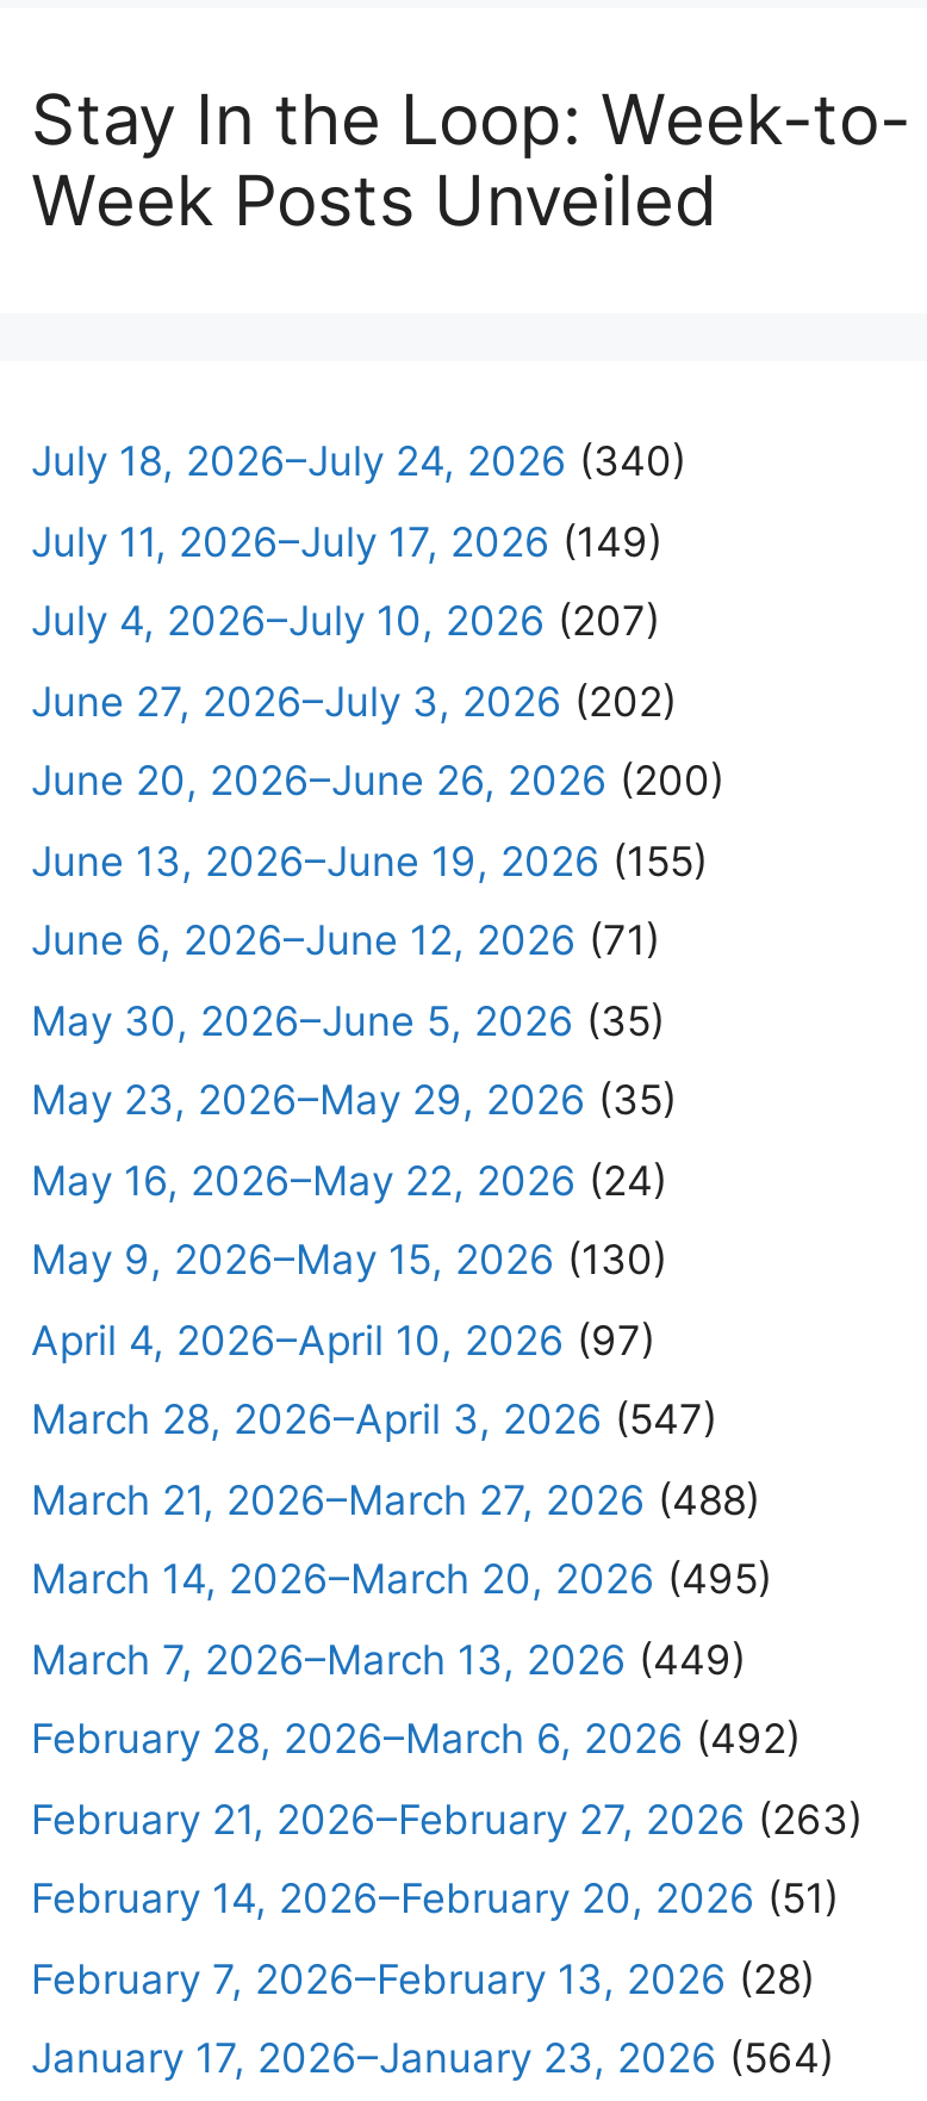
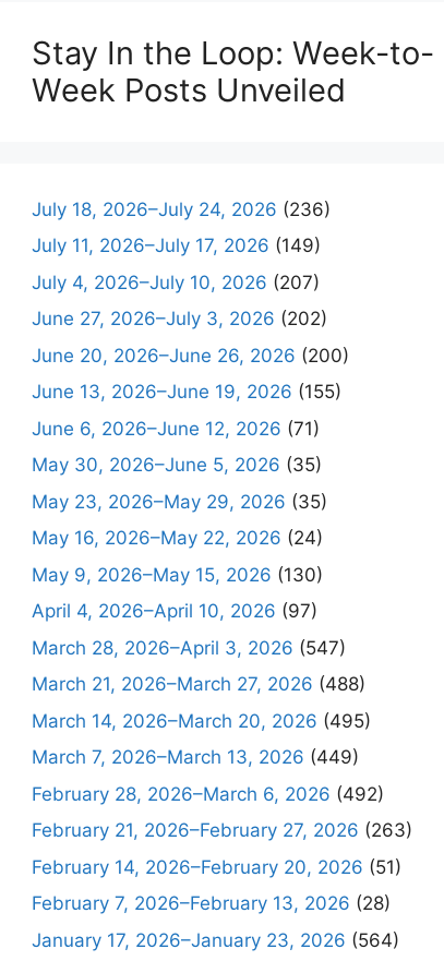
[31,438,686,486] July 18, 2026–July 24, 2026 (340) -> [32,198,331,220] July 18, 2026–July 24, 2026 (236)

